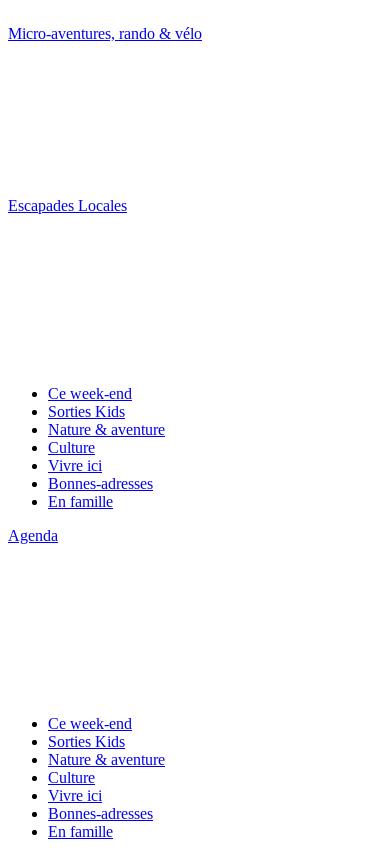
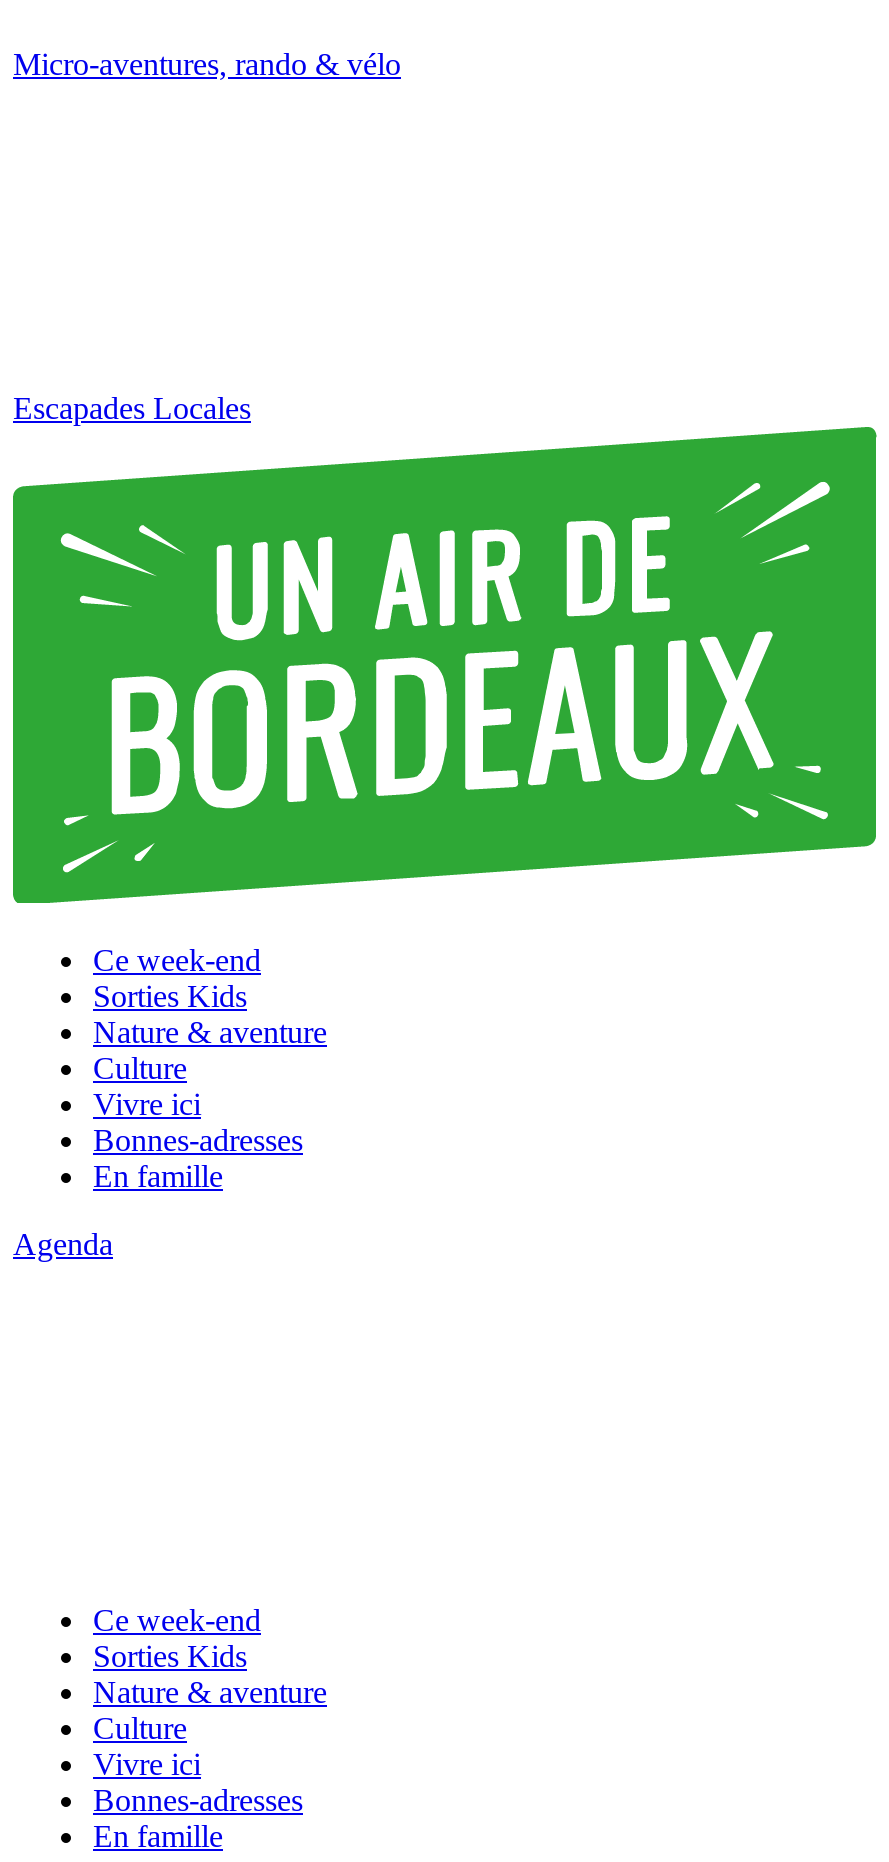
none -> [11,425,879,905] [image]

